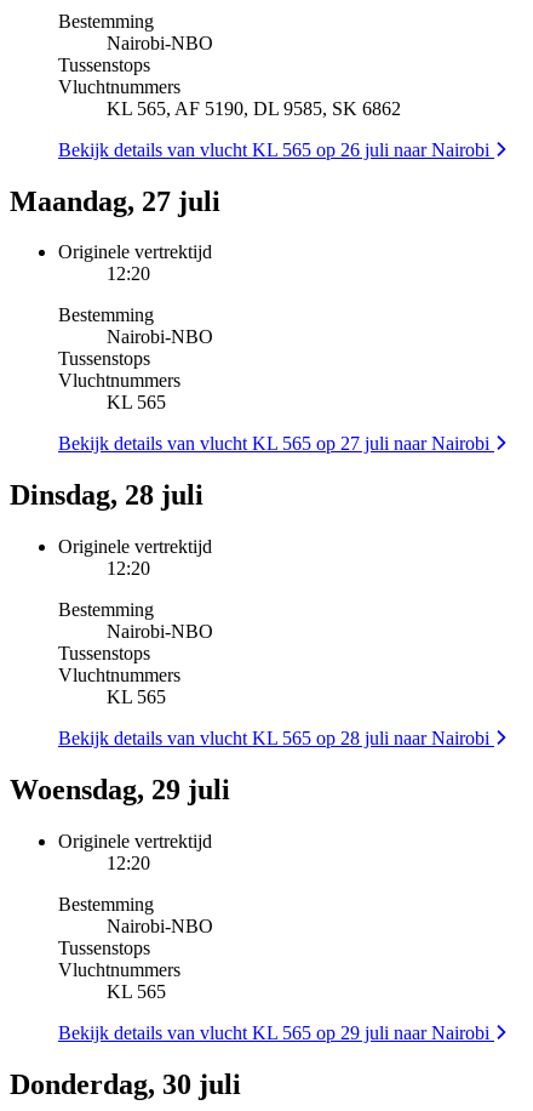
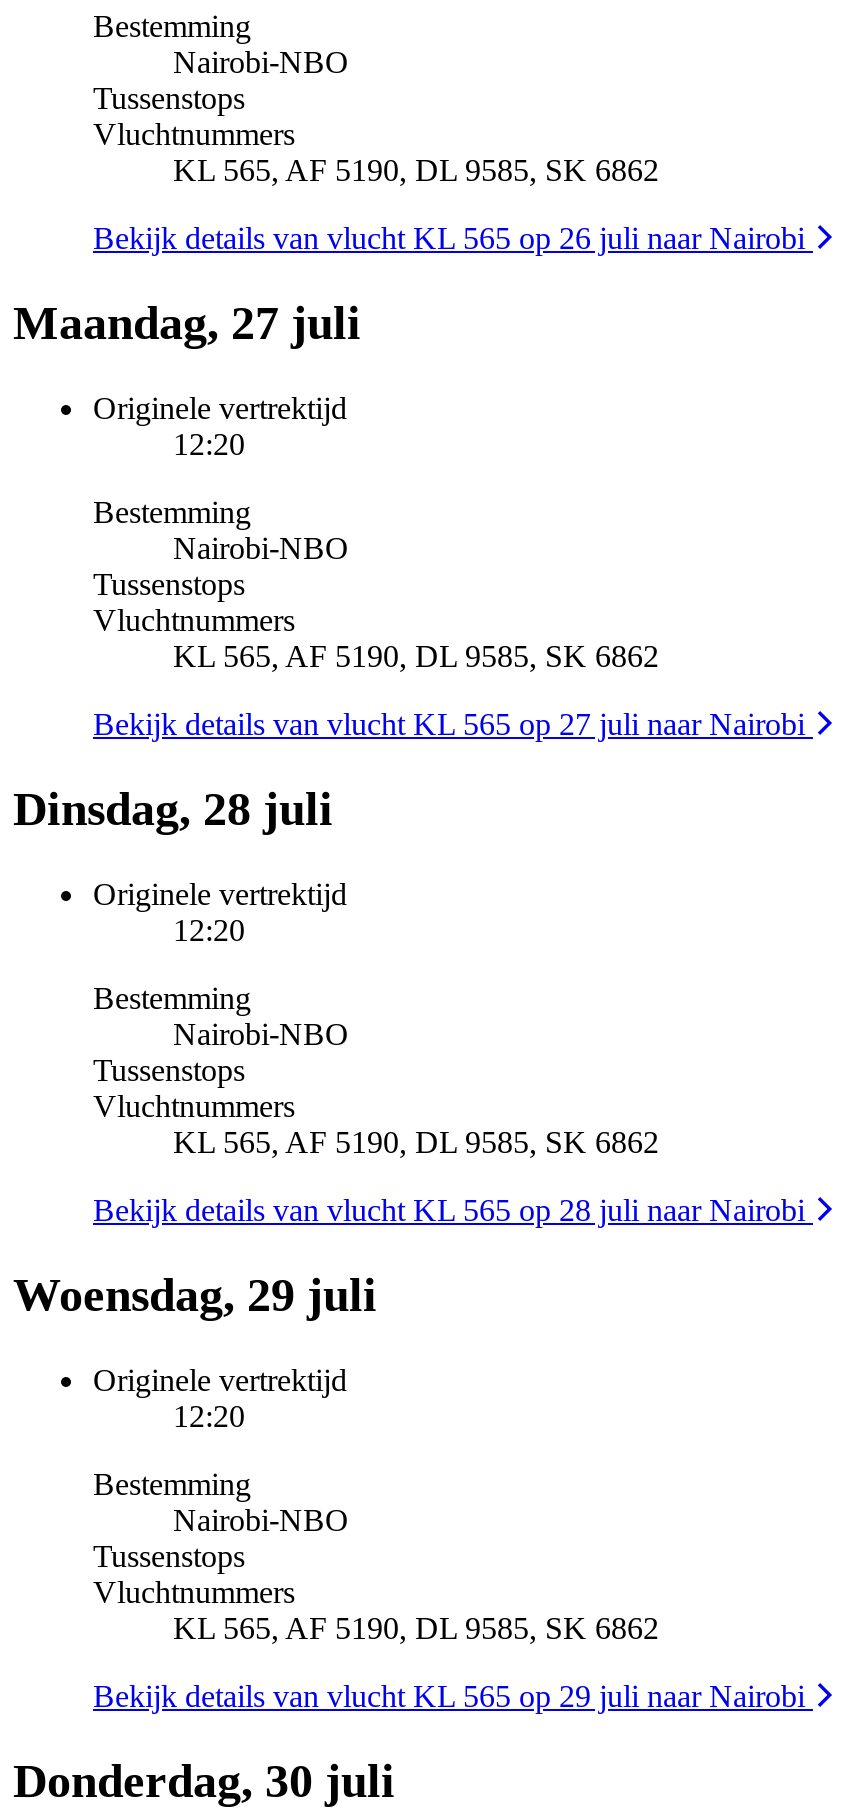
[107,392,166,413] KL 565 -> [173,639,659,673] KL 565, AF 5190, DL 9585, SK 6862
[107,687,166,707] KL 565 -> [173,1124,659,1158] KL 565, AF 5190, DL 9585, SK 6862
[107,981,166,1002] KL 565 -> [173,1610,659,1644] KL 565, AF 5190, DL 9585, SK 6862

